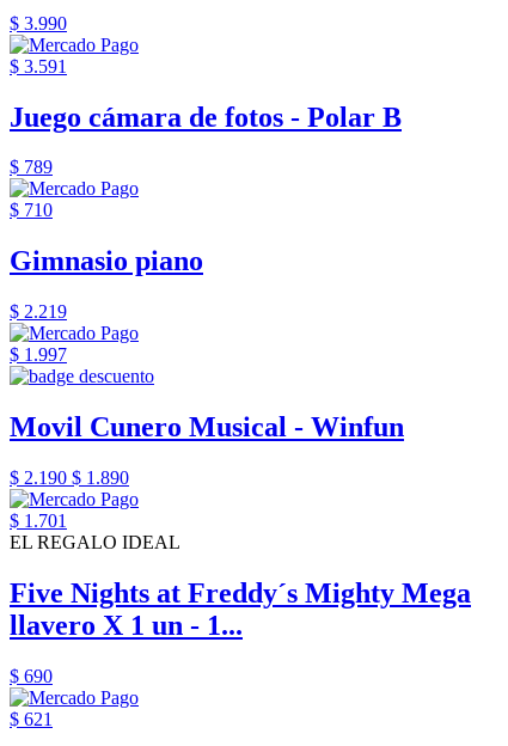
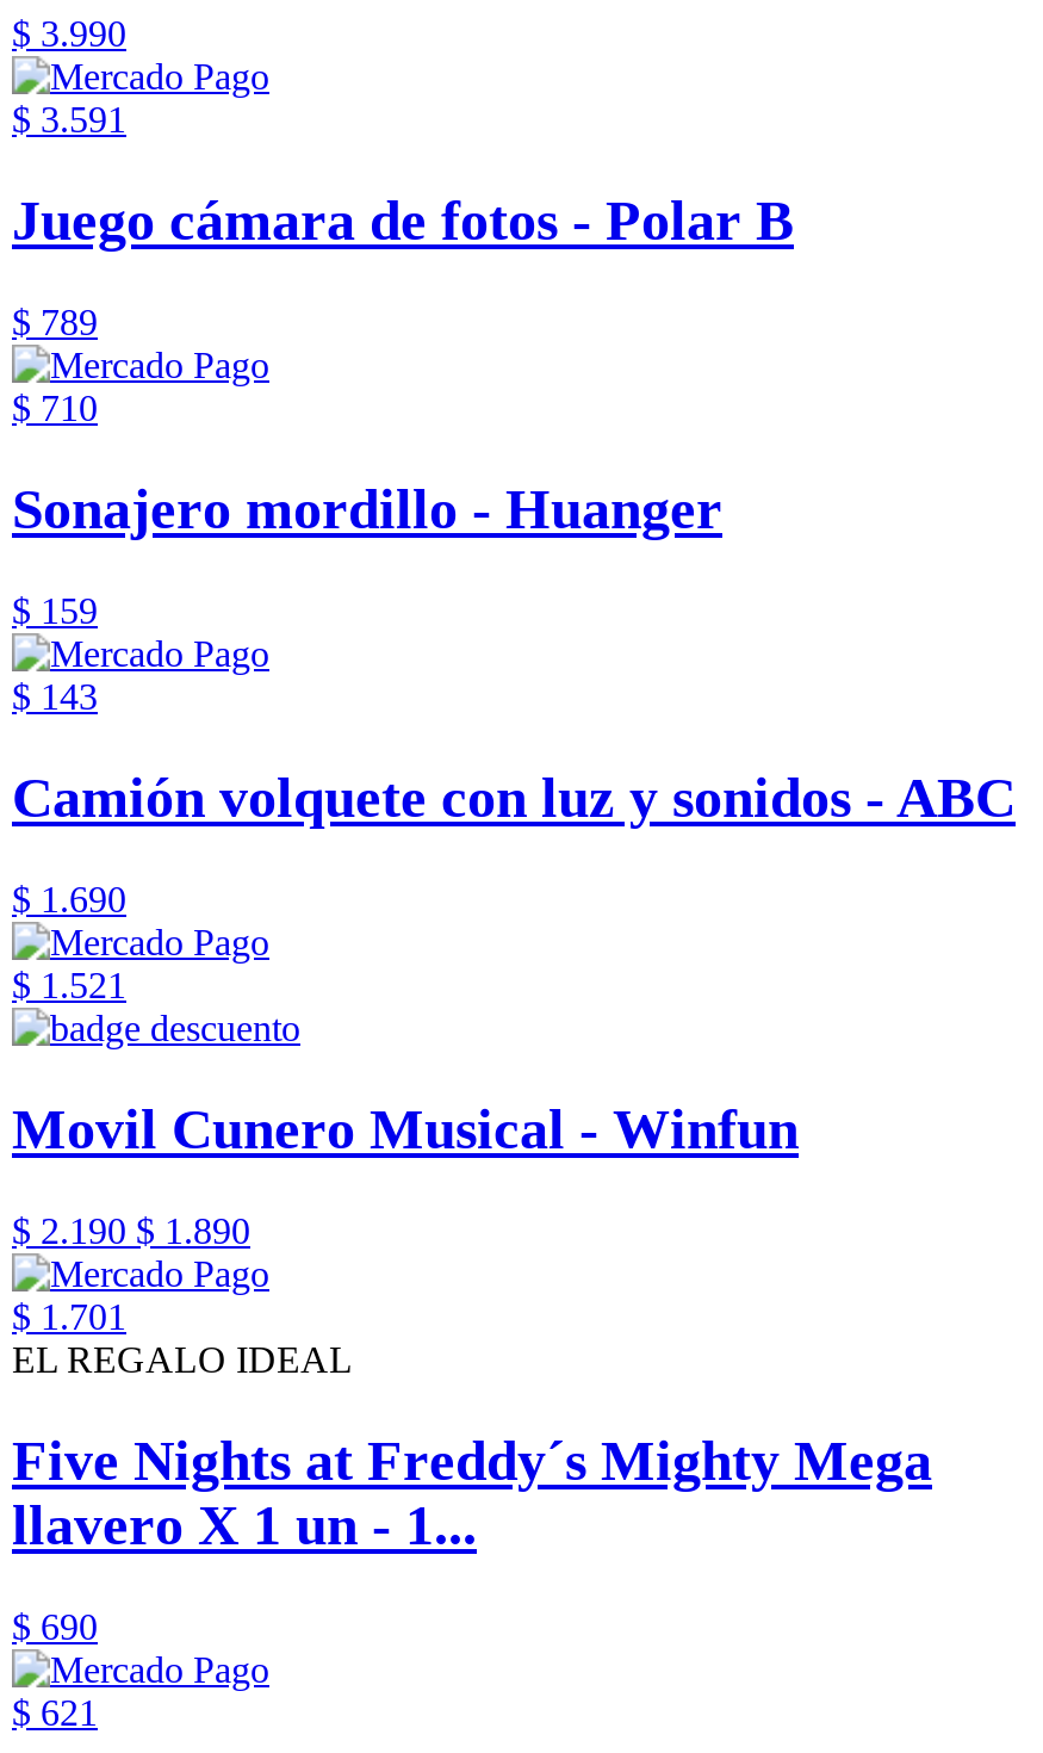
[10,245,203,365] Gimnasio piano | $ 2.219 | $ 1.997 -> [12,479,1016,1006] Sonajero mordillo - Huanger | $ 159 | $ 143 | Camión volquete con luz y sonidos - ABC | $ 1.690 | $ 1.521

